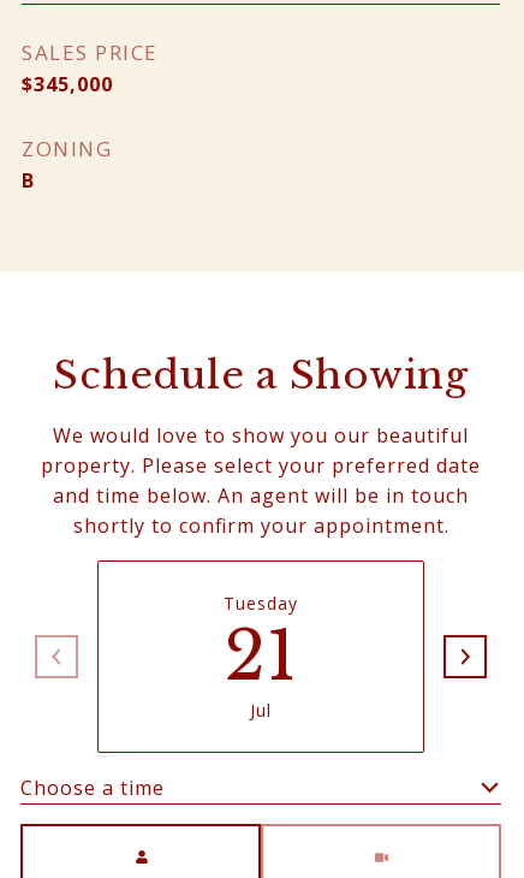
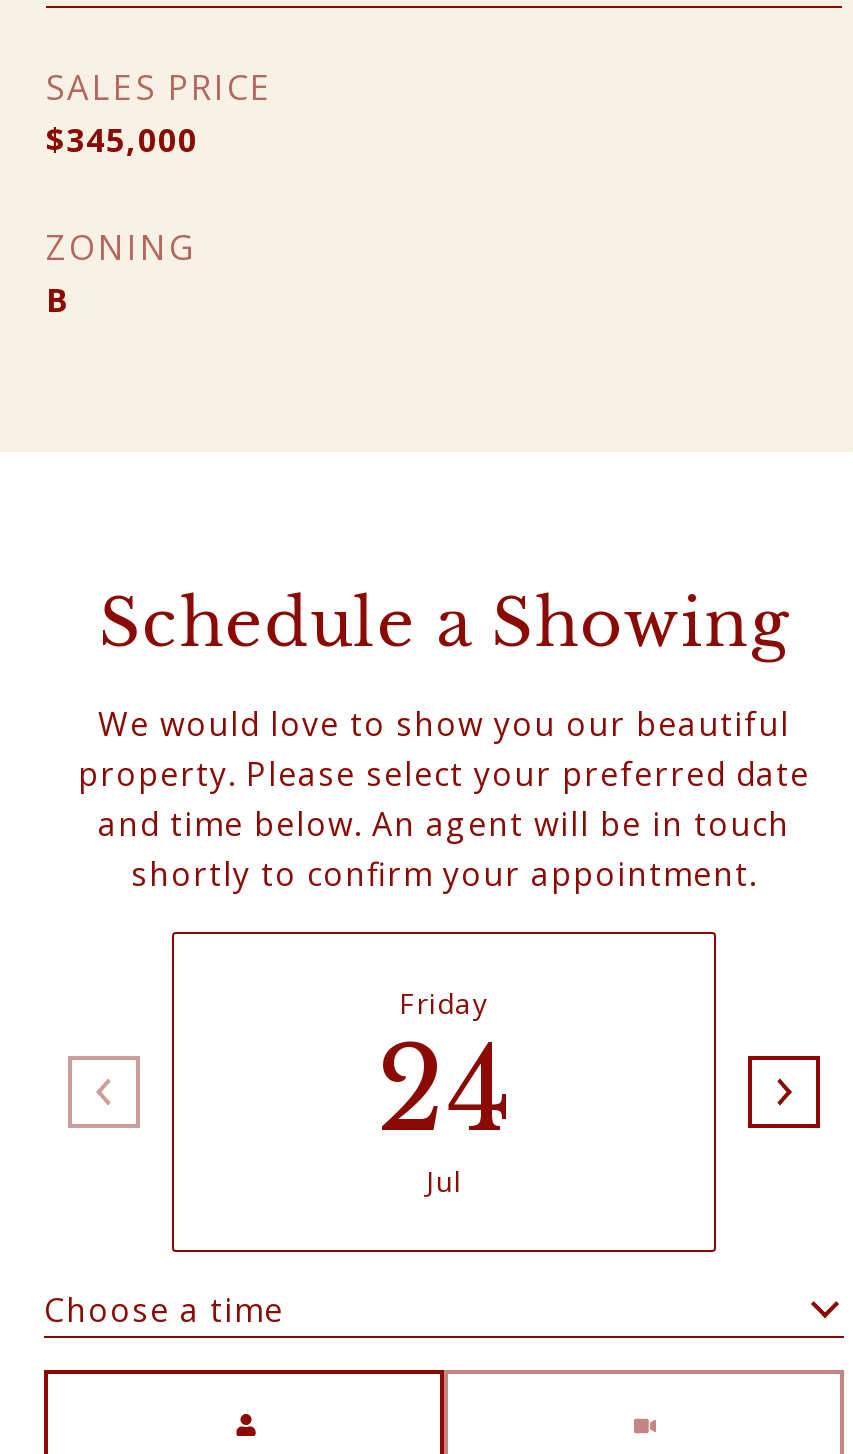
[224,592,298,698] Tuesday | 21 -> [376,984,512,1160] Friday | 24

